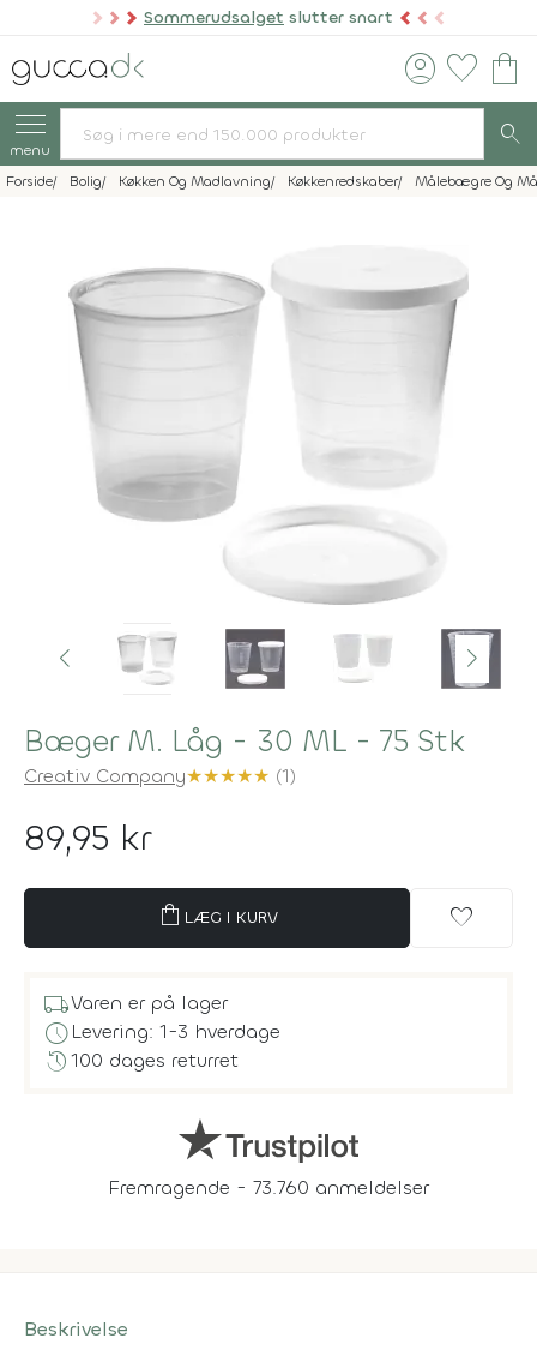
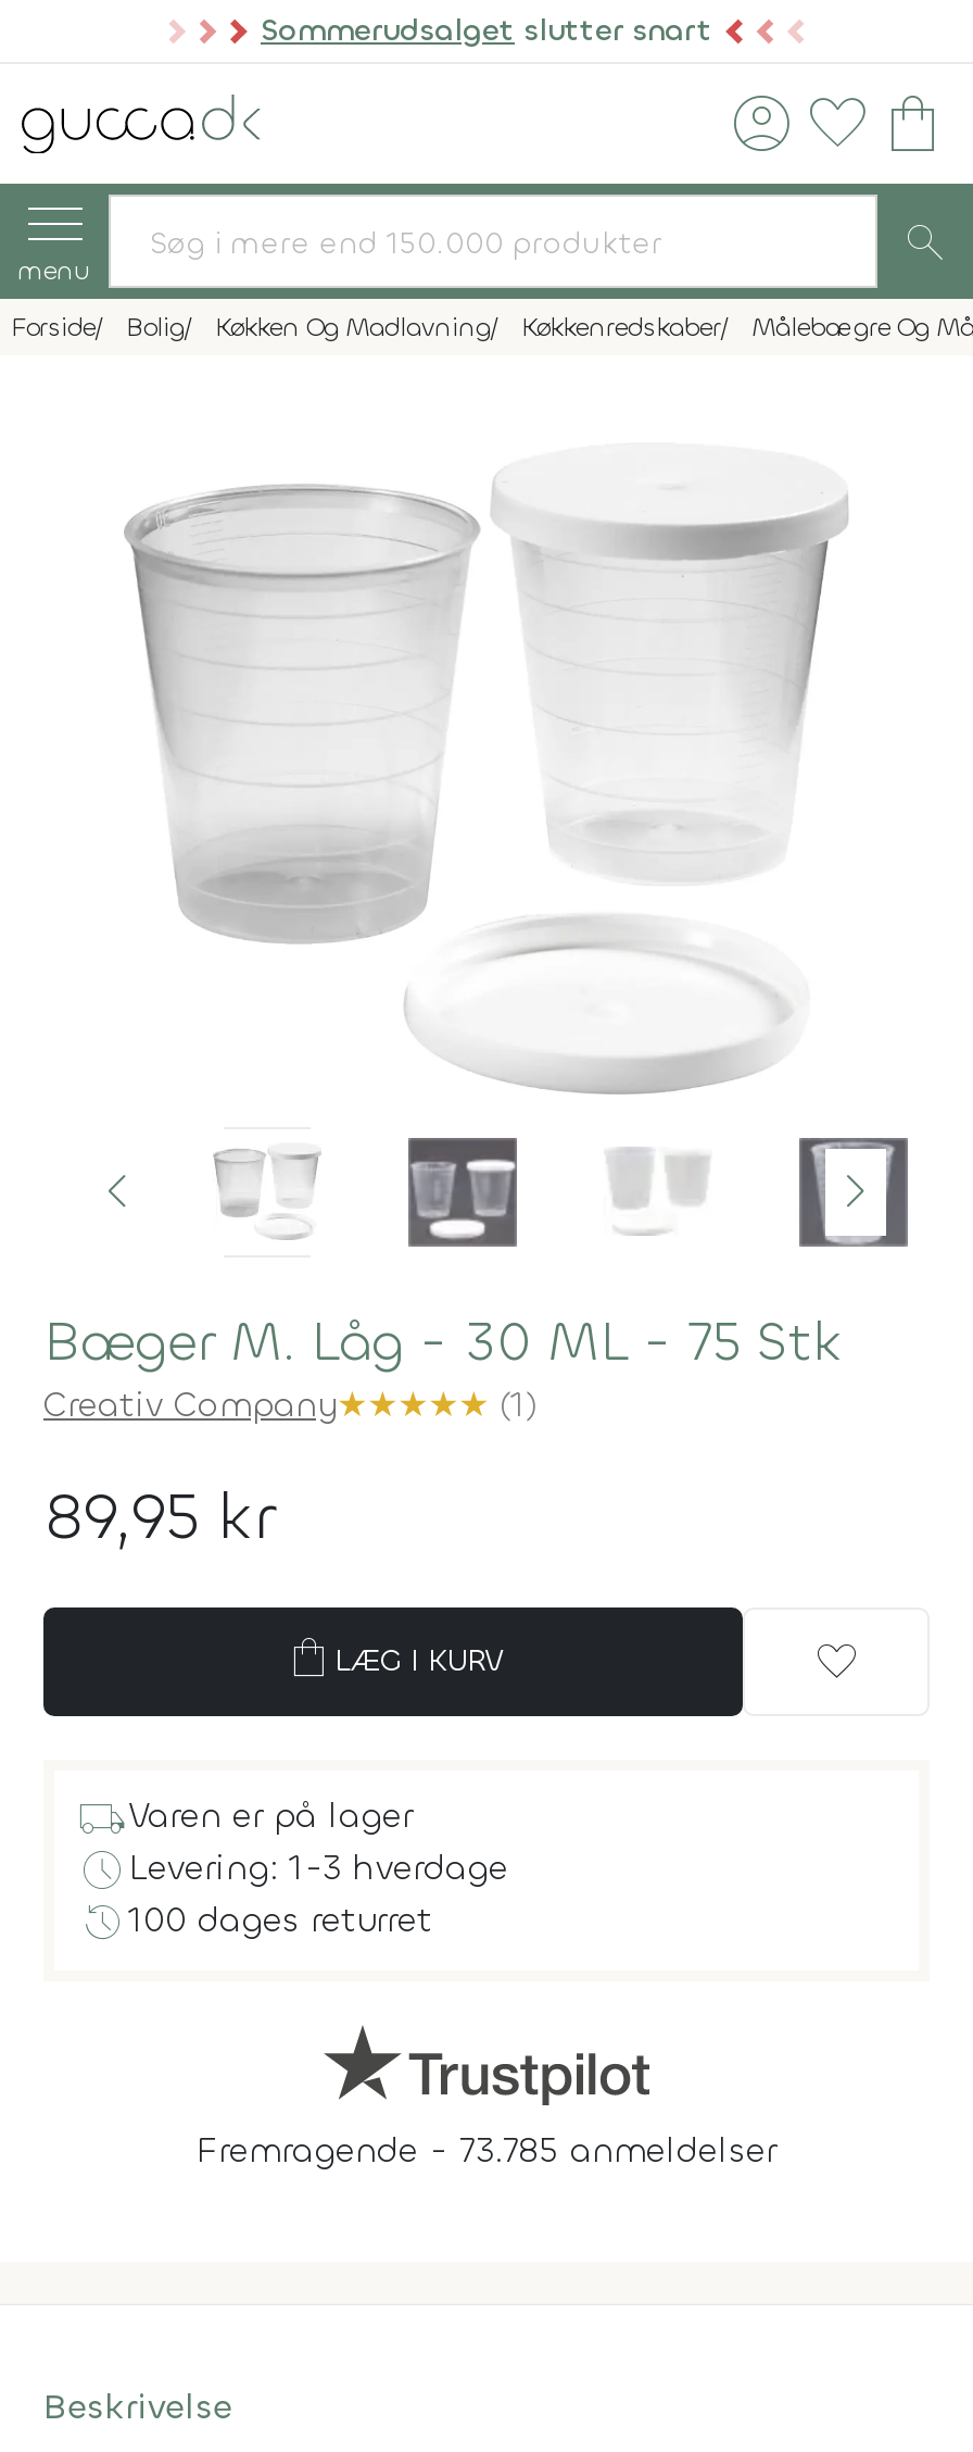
[108,1175,429,1200] Fremragende - 73.760 anmeldelser -> [197,2127,776,2172] Fremragende - 73.785 anmeldelser

